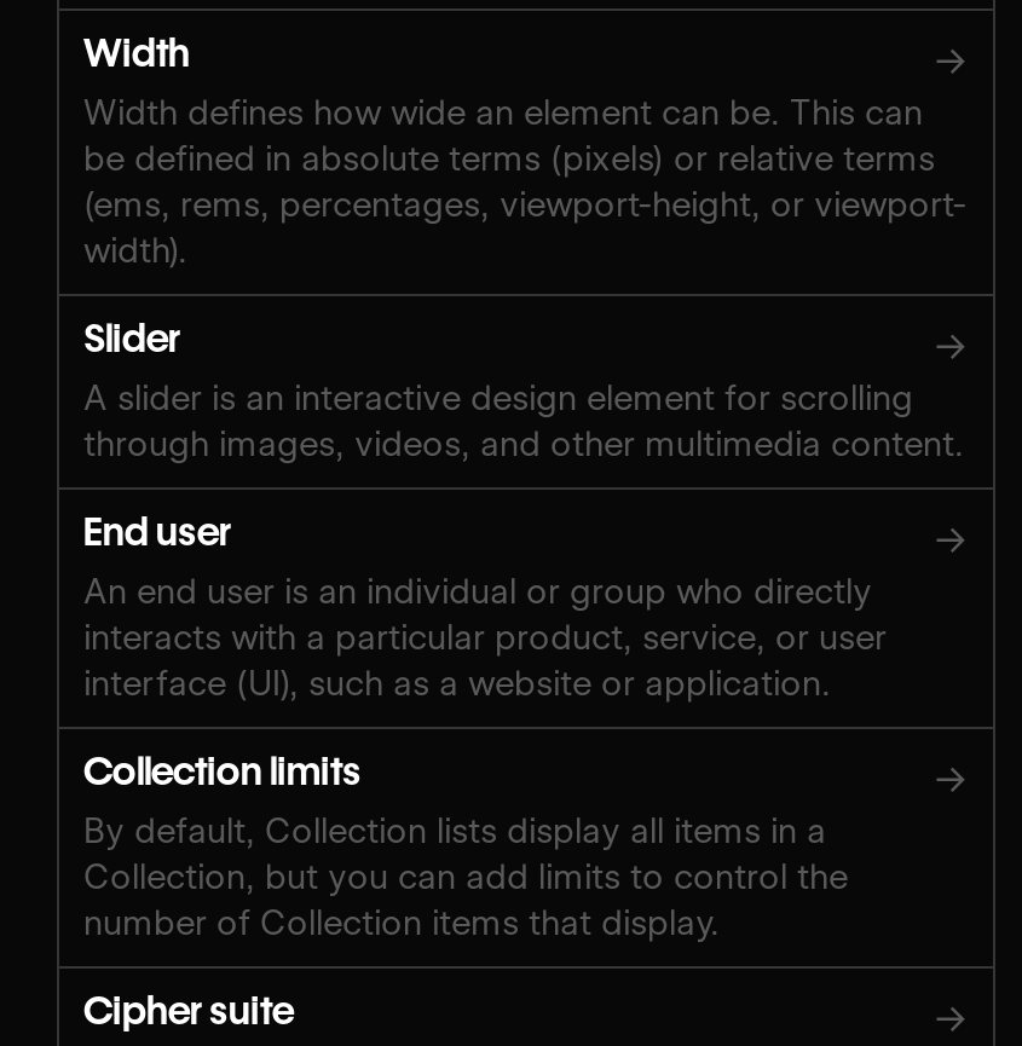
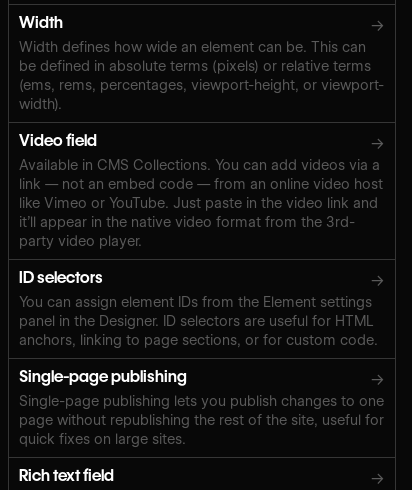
[83,314,180,360] Slider -> [19,130,97,149] Video field
[83,377,964,462] A slider is an interactive design element for scrolling | through images, videos, and other multimedia content. -> [19,156,383,248] Available in CMS Collections. You can add videos via a | link — not an embed code — from an online video host | like Vimeo or YouTube. Just paste in the video link and | it’ll appear in the native video format from the 3rd- | party video player.
[83,508,231,554] End user -> [19,267,103,286] ID selectors
[83,571,887,701] An end user is an individual or group who directly | interacts with a particular product, service, or user | interface (UI), such as a website or application. -> [19,293,378,347] You can assign element IDs from the Element settings | panel in the Designer. ID selectors are useful for HTML | anchors, linking to page sections, or for custom code.
[83,747,362,793] Collection limits -> [19,366,187,385] Single-page publishing
[83,810,848,941] By default, Collection lists display all items in a | Collection, but you can add limits to control the | number of Collection items that display. -> [19,392,384,446] Single-page publishing lets you publish changes to one | page without republishing the rest of the site, useful for | quick fixes on large sites.
[83,987,294,1033] Cipher suite -> [19,465,114,484] Rich text field

